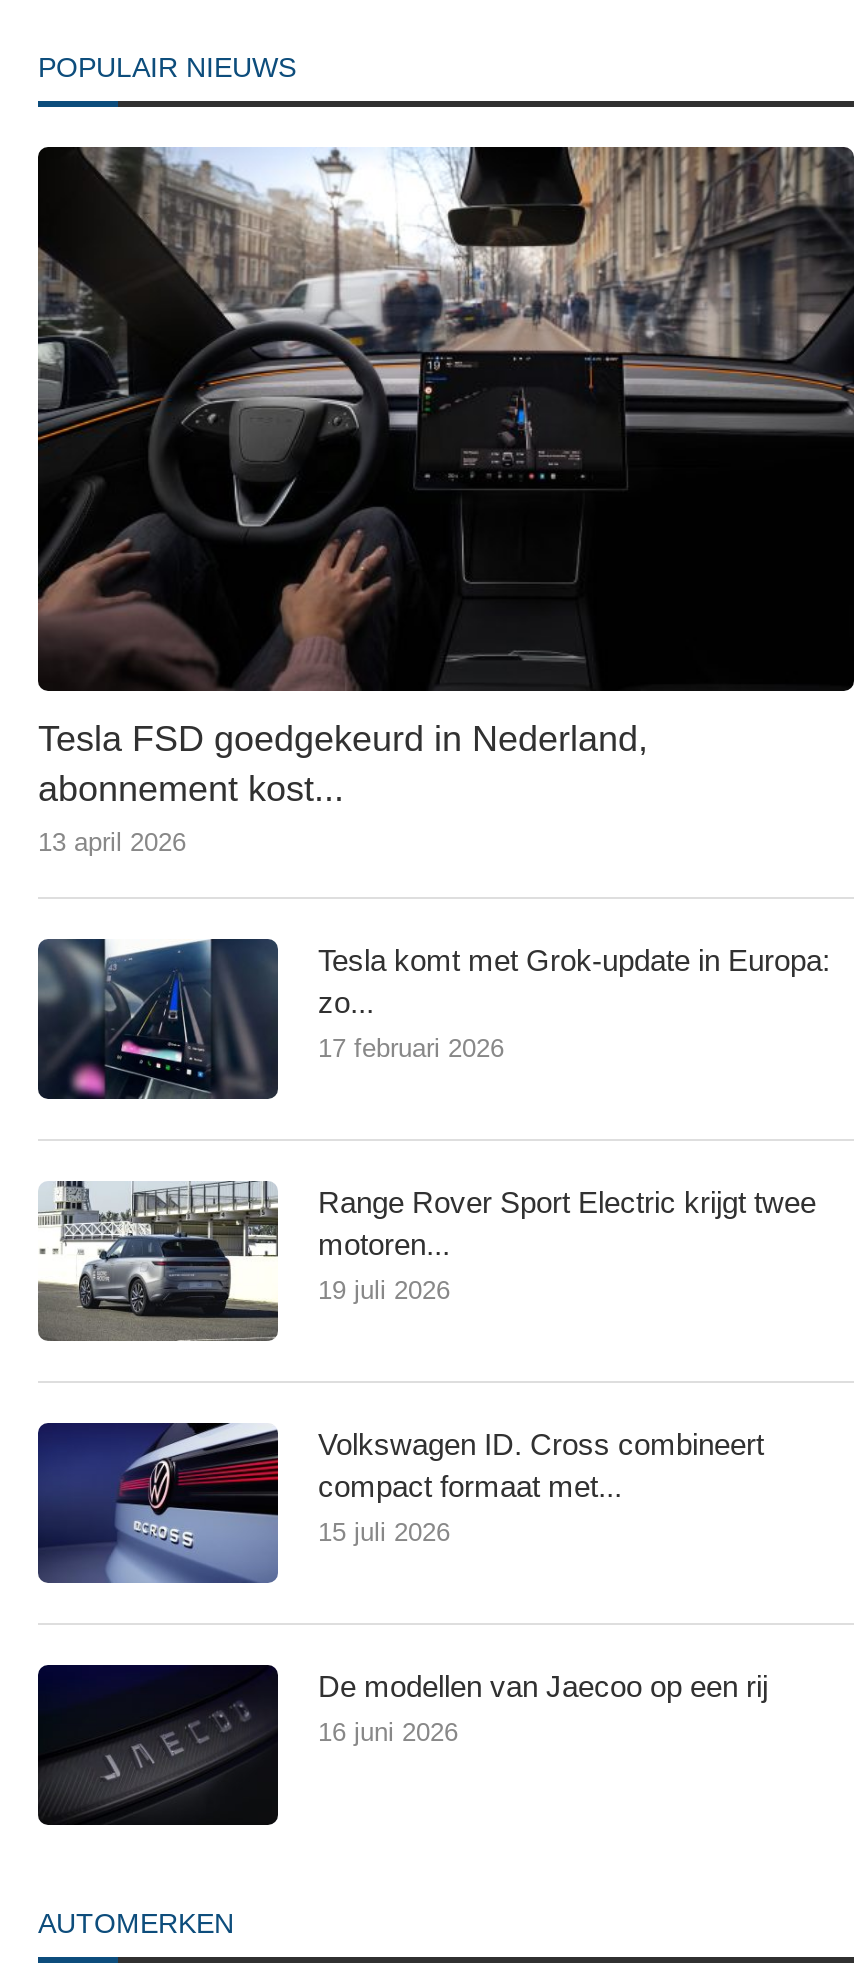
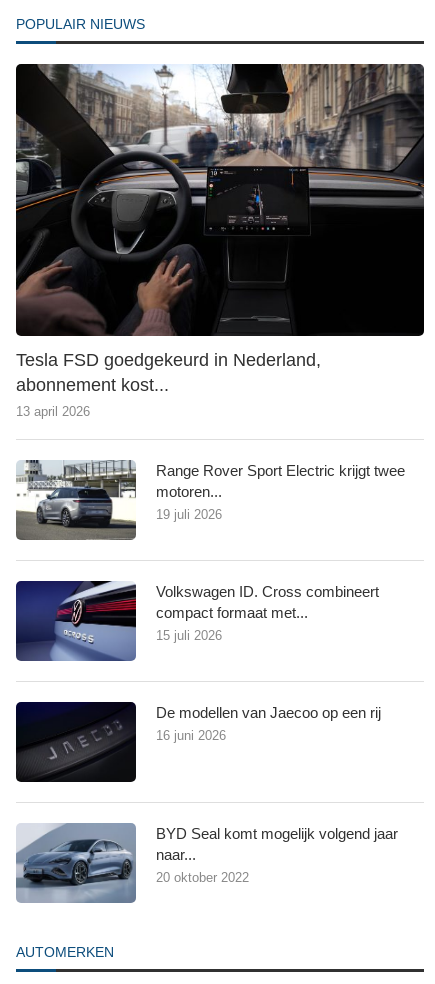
[36,937,830,1101] [image] | Tesla komt met Grok-update in Europa: | zo... | 17 februari 2026 -> none
moved [38,1177,816,1747] -> [16,458,405,743]: [image] | Range Rover Sport Electric krijgt twee | motoren... | ... | De modellen van Jaecoo op een rij | 16 juni 2026
moved [38,1669,278,1825] -> [16,704,136,782]: [image]
none -> [15,824,398,904] [image] | BYD Seal komt mogelijk volgend jaar | naar... | 20 oktober 2022

